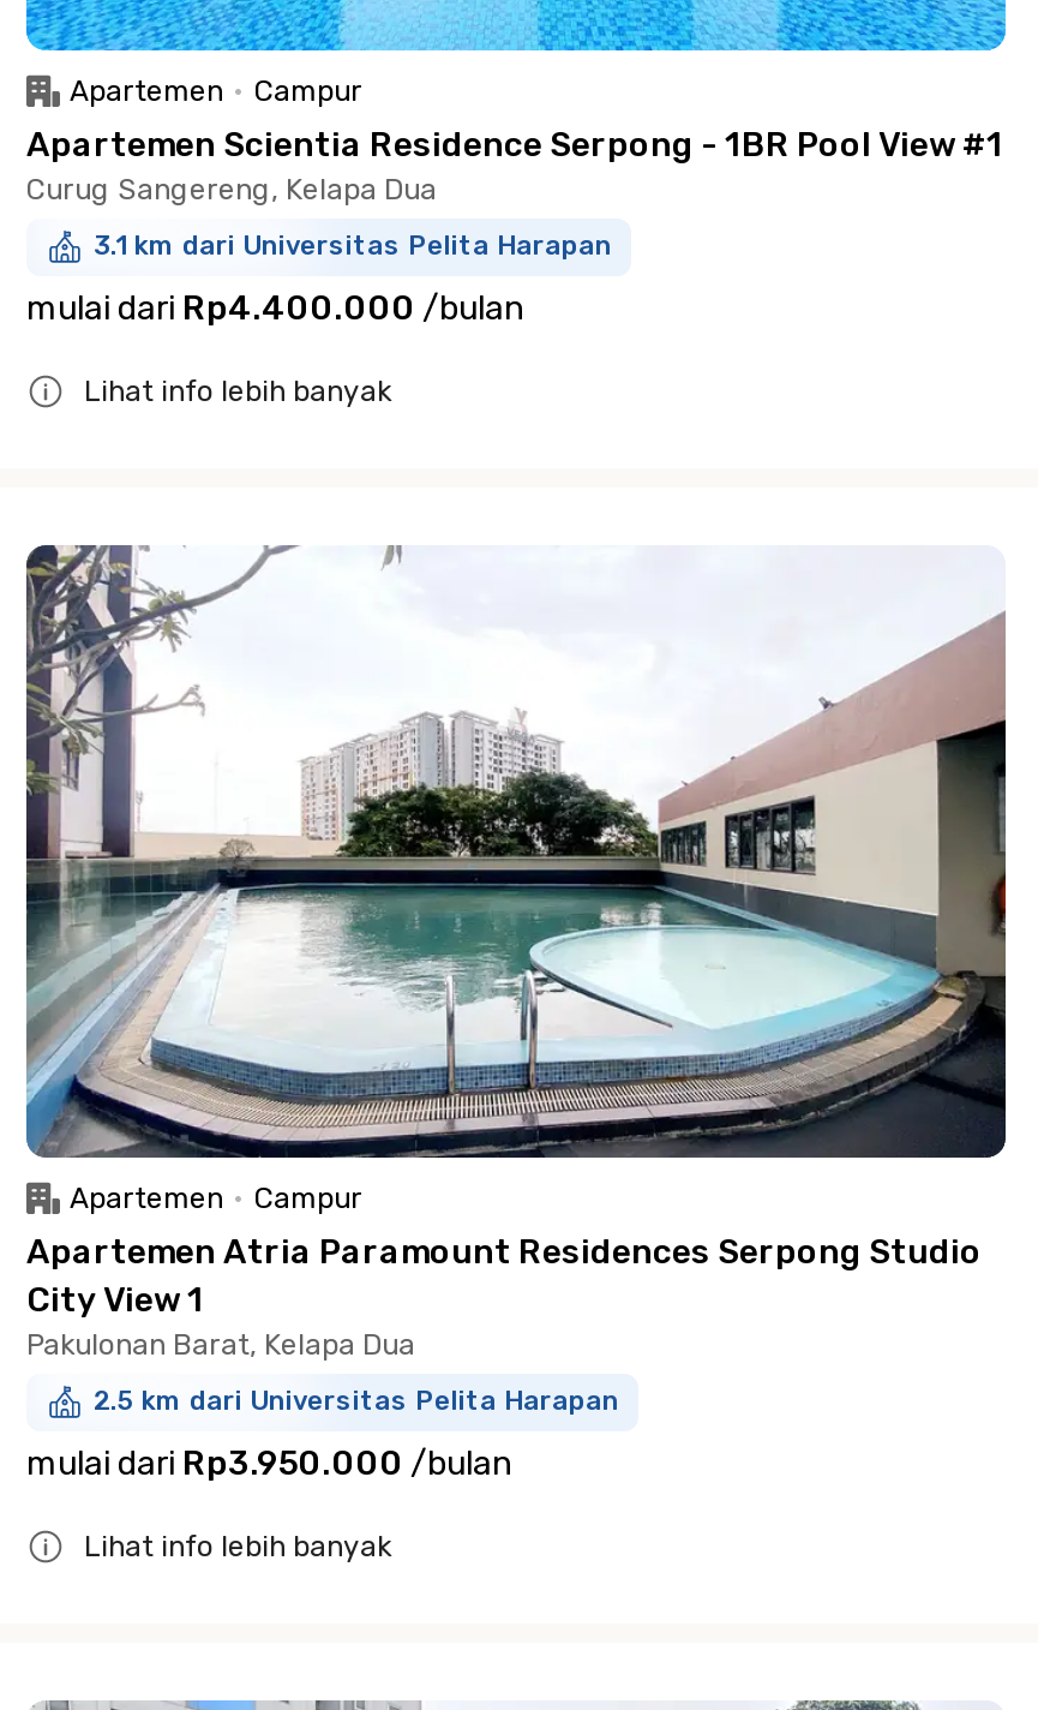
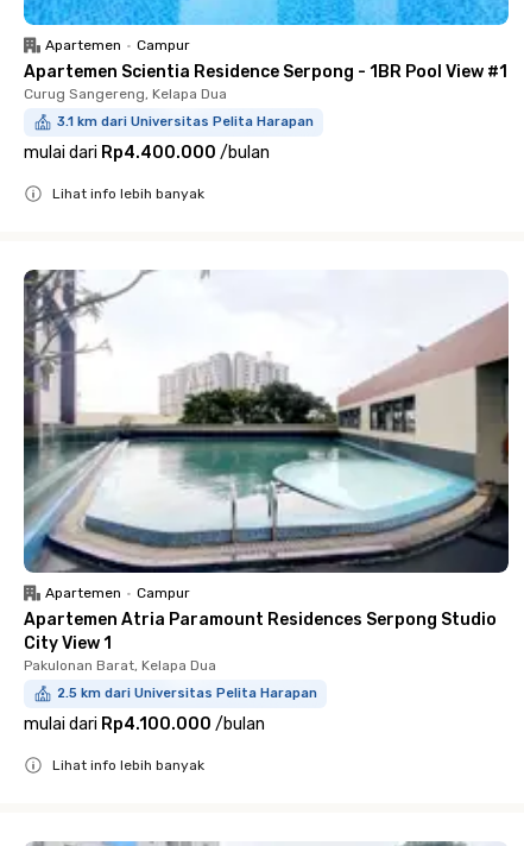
[26,1443,511,1484] mulai dari Rp3.950.000 /bulan -> [24,714,265,734] mulai dari Rp4.100.000 /bulan

